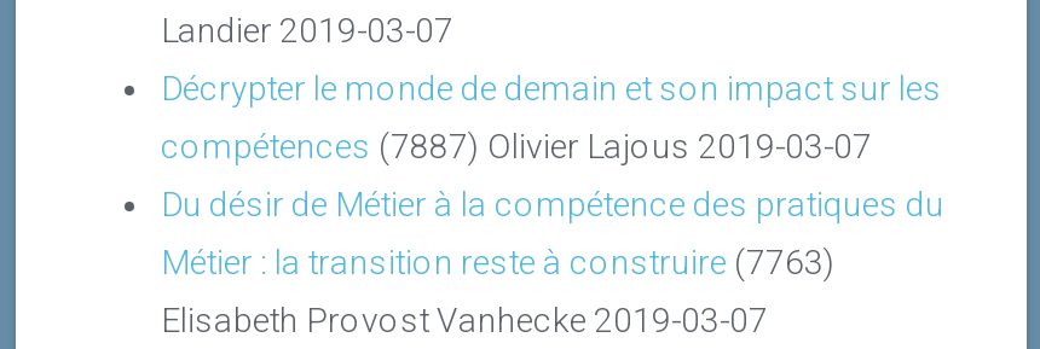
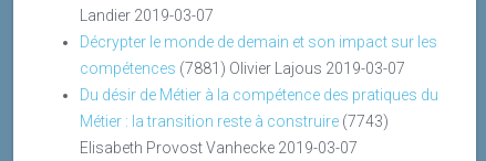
[161,126,872,165] compétences (7887) Olivier Lajous 2019-03-07 -> [80,59,405,77] compétences (7881) Olivier Lajous 2019-03-07
[161,242,836,281] Métier : la transition reste à construire (7763) -> [80,112,389,130] Métier : la transition reste à construire (7743)

